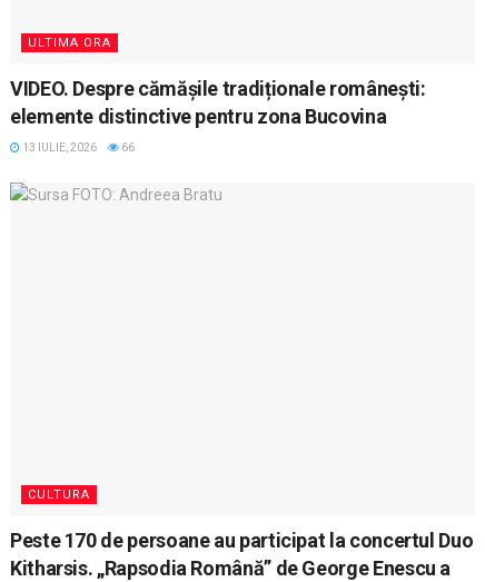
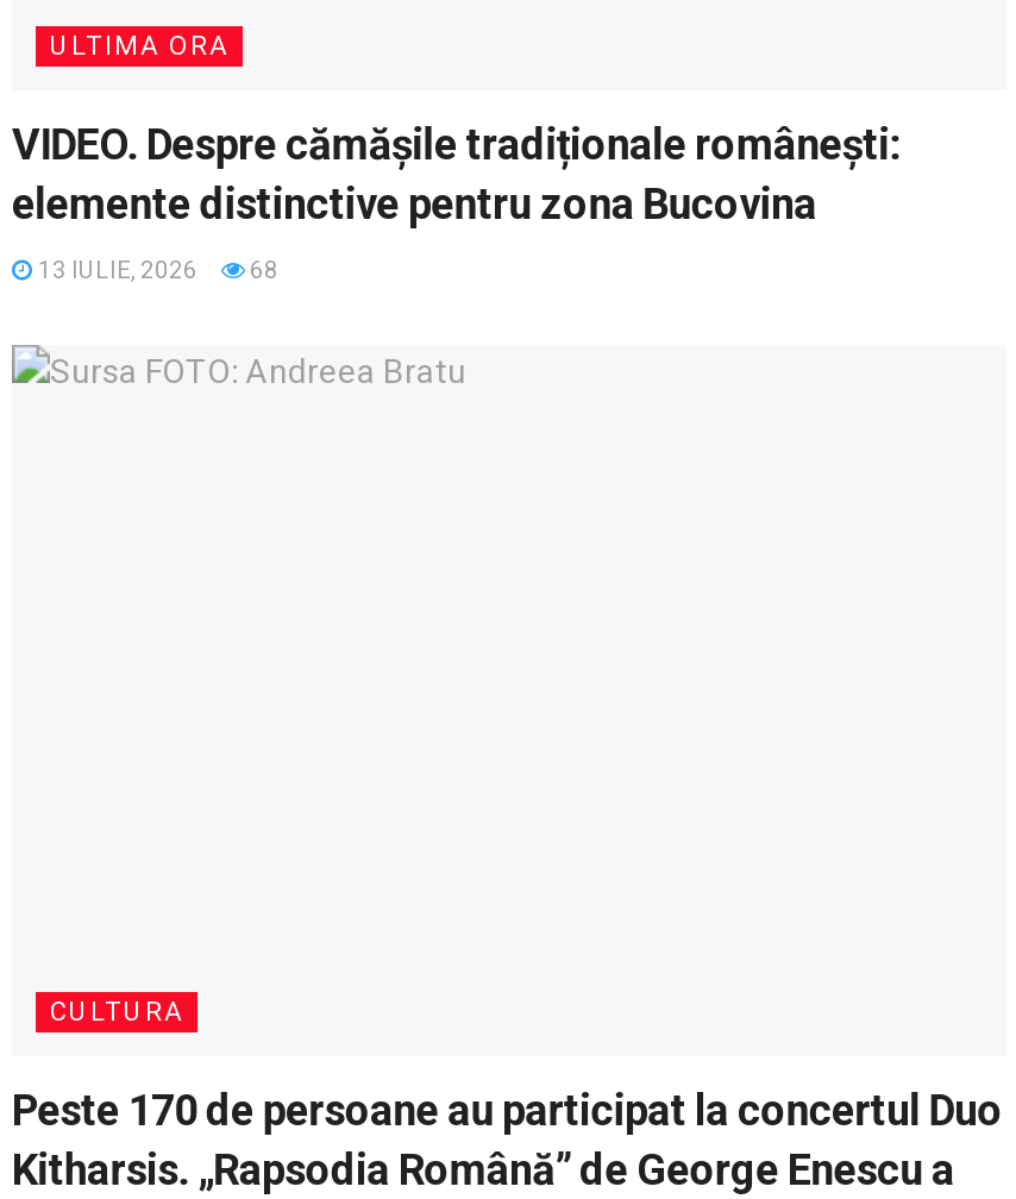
[20,141,135,154] 13 IULIE, 2026 66 -> [33,257,278,283] 13 IULIE, 2026 68

